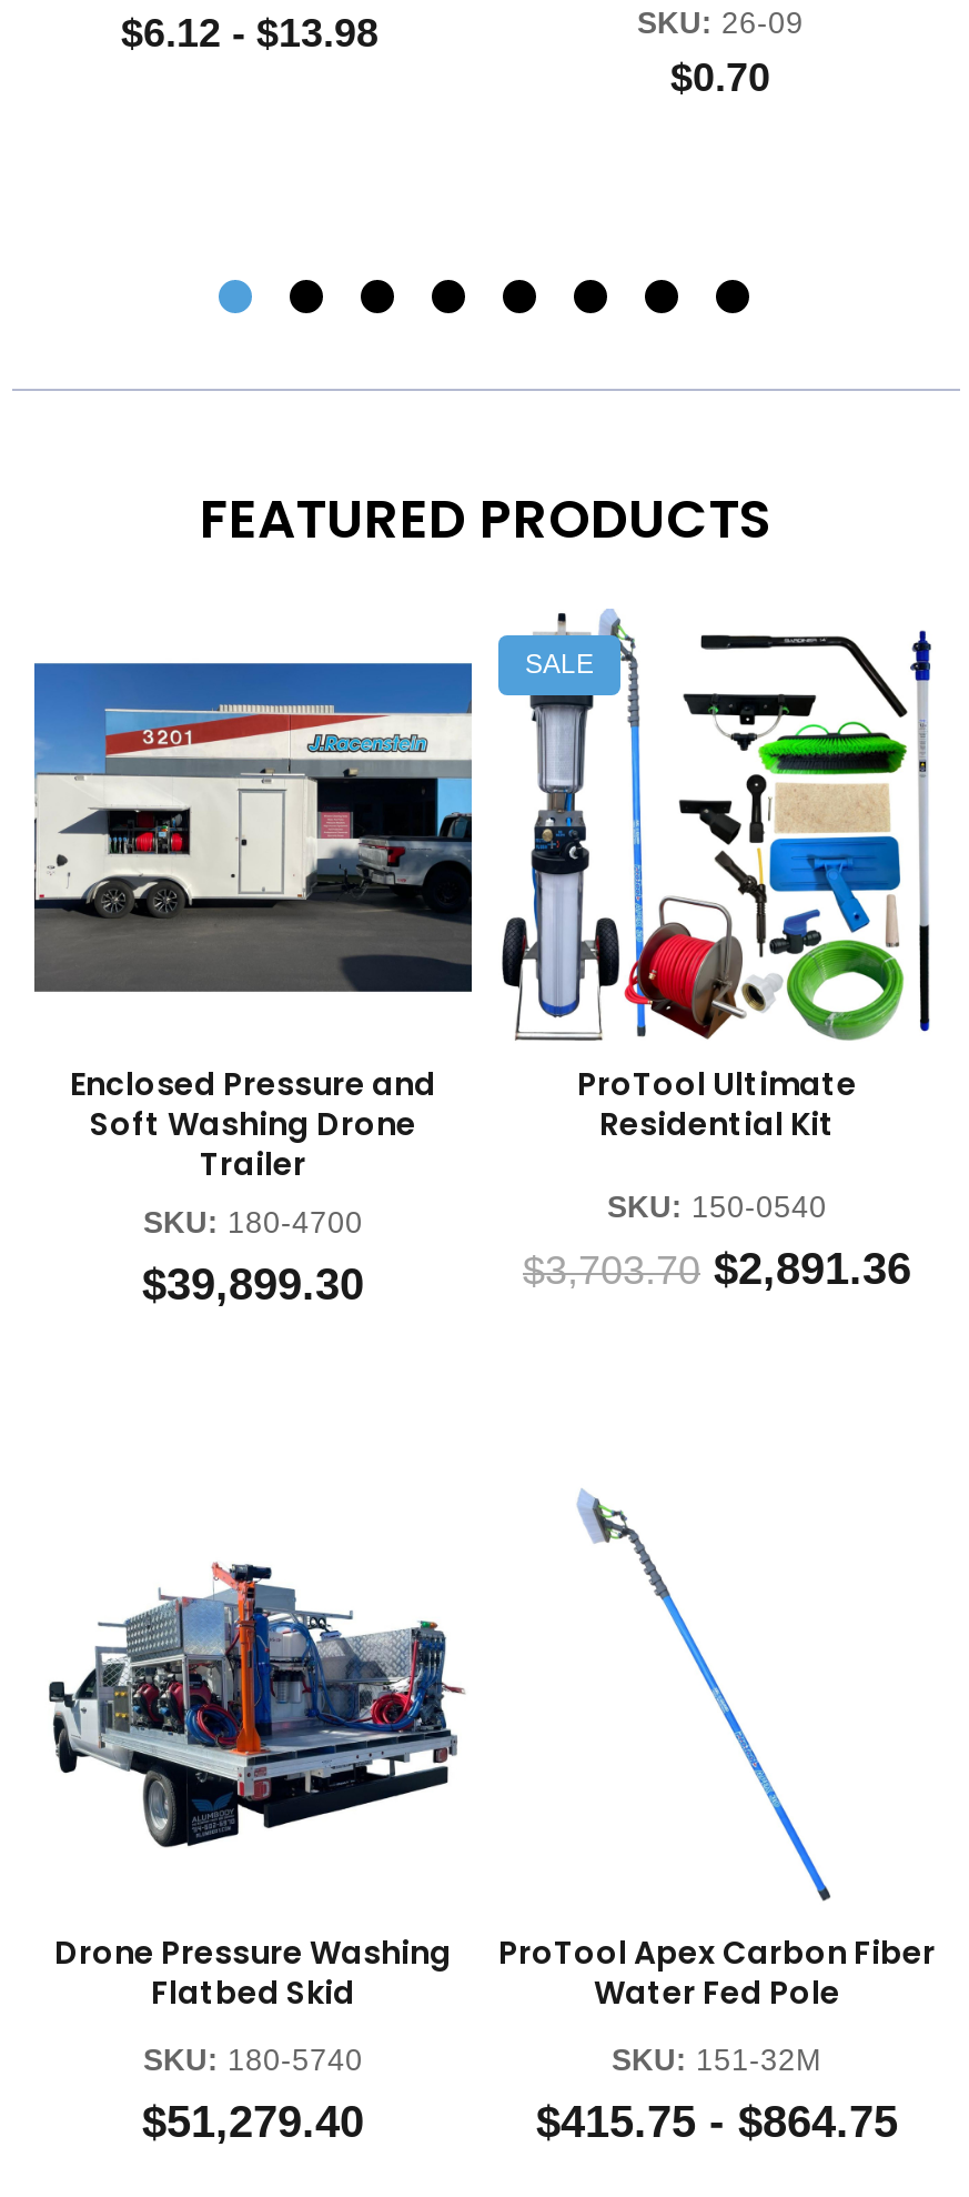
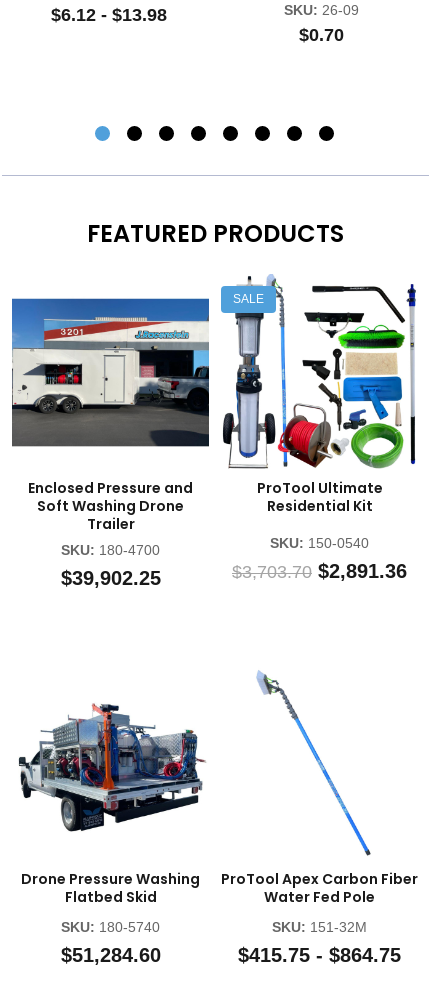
[142,1260,364,1308] $39,899.30 -> [60,567,160,589] $39,902.25
[142,2097,364,2146] $51,279.40 -> [60,944,160,966] $51,284.60

